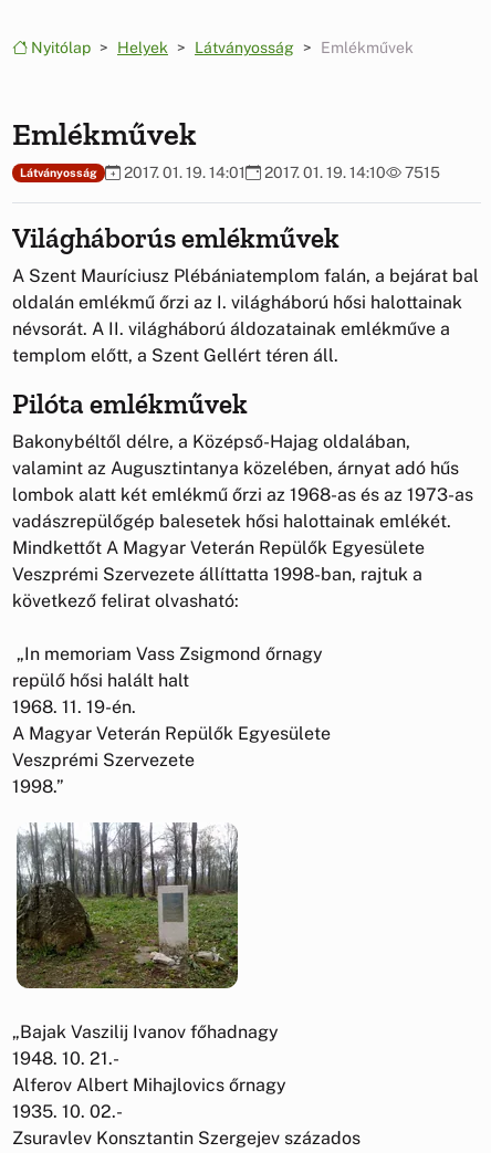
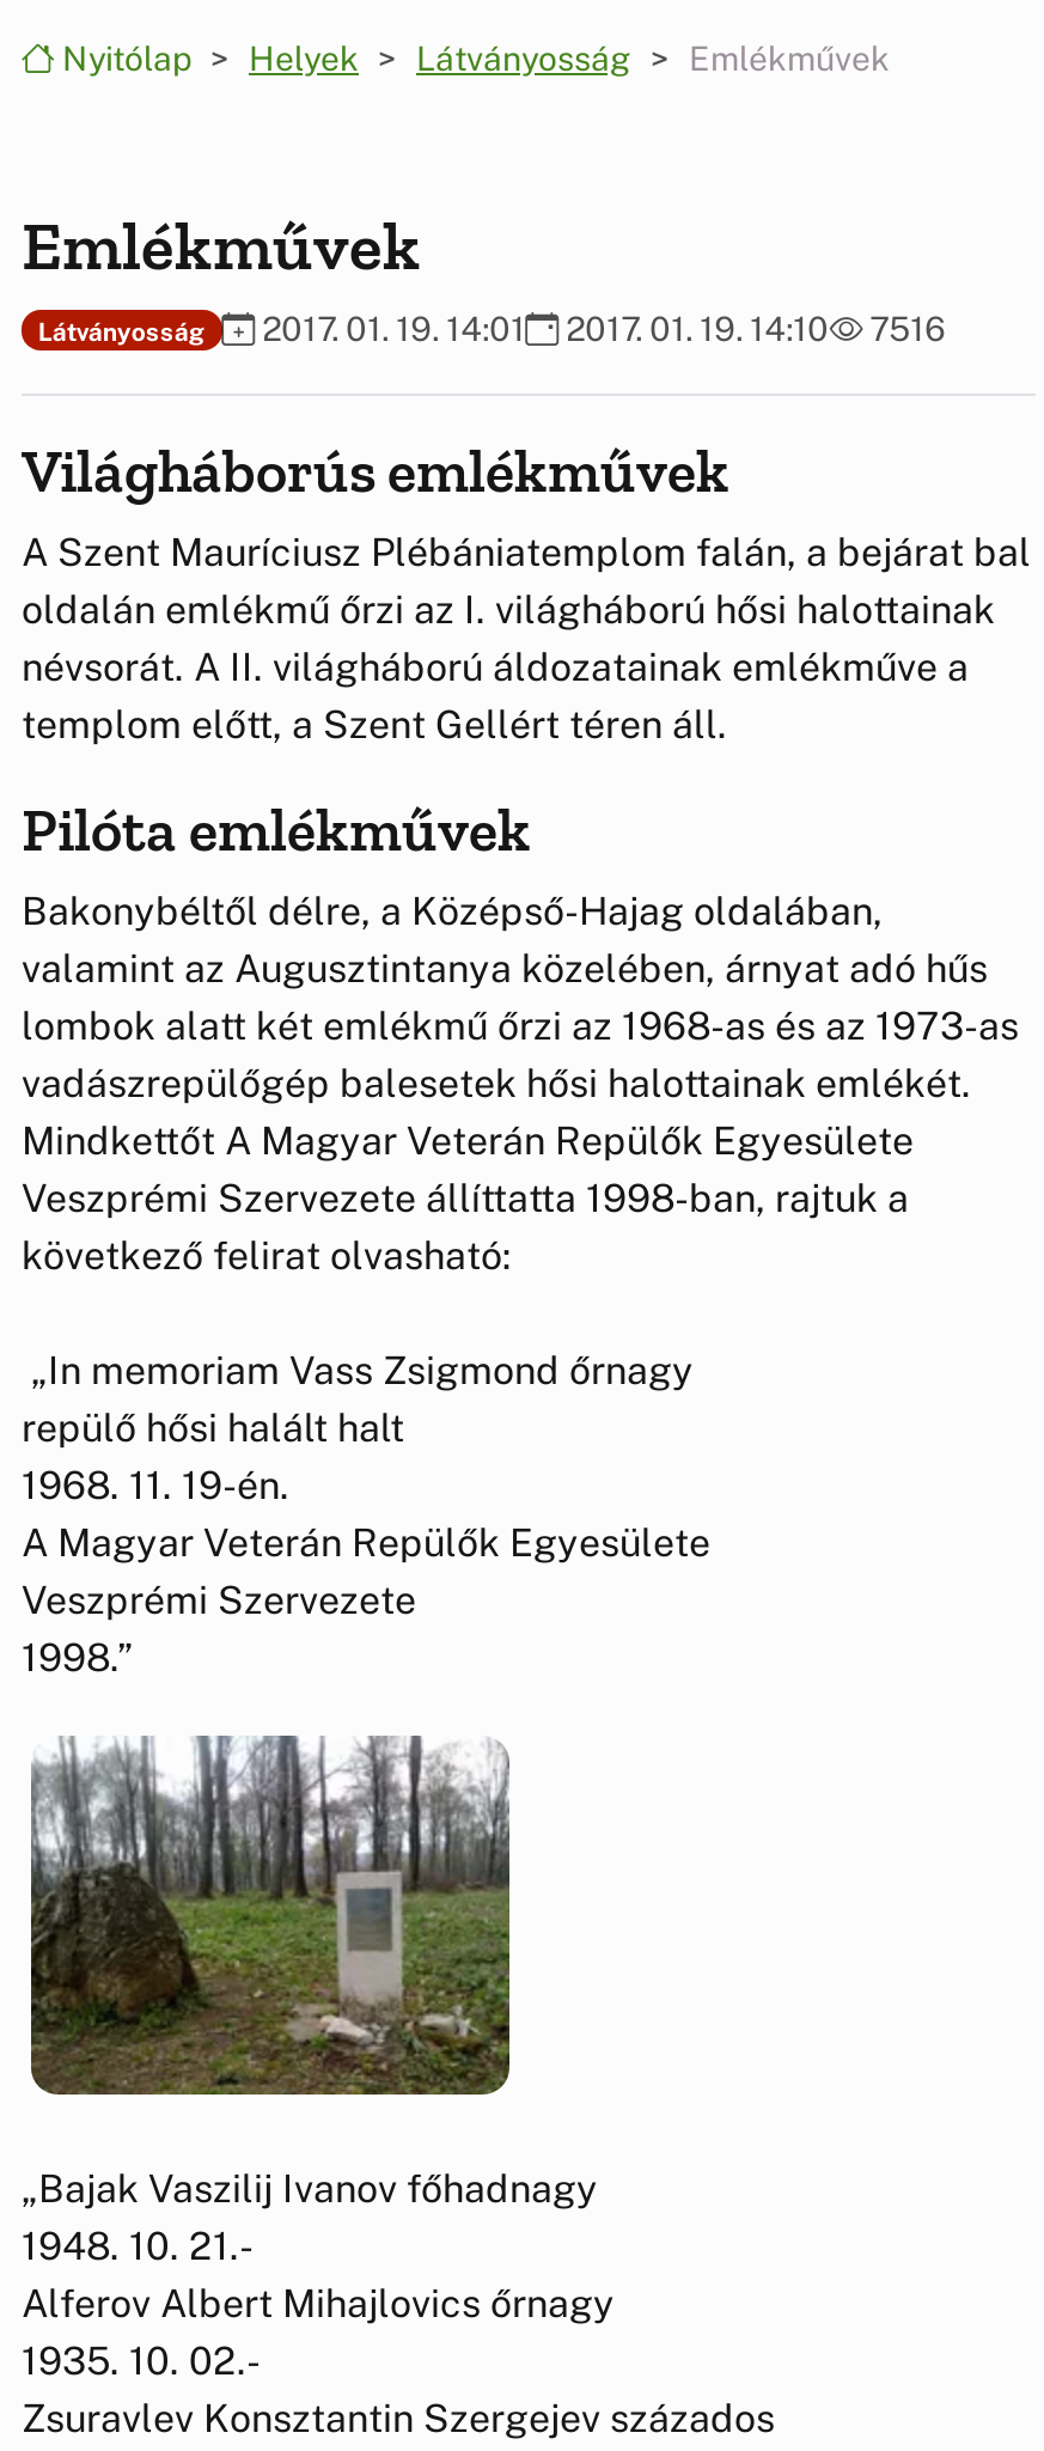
[20,163,440,181] Látványosság 2017. 01. 19. 14:01 2017. 01. 19. 14:10 7515 -> [38,309,946,348] Látványosság 2017. 01. 19. 14:01 2017. 01. 19. 14:10 7516

